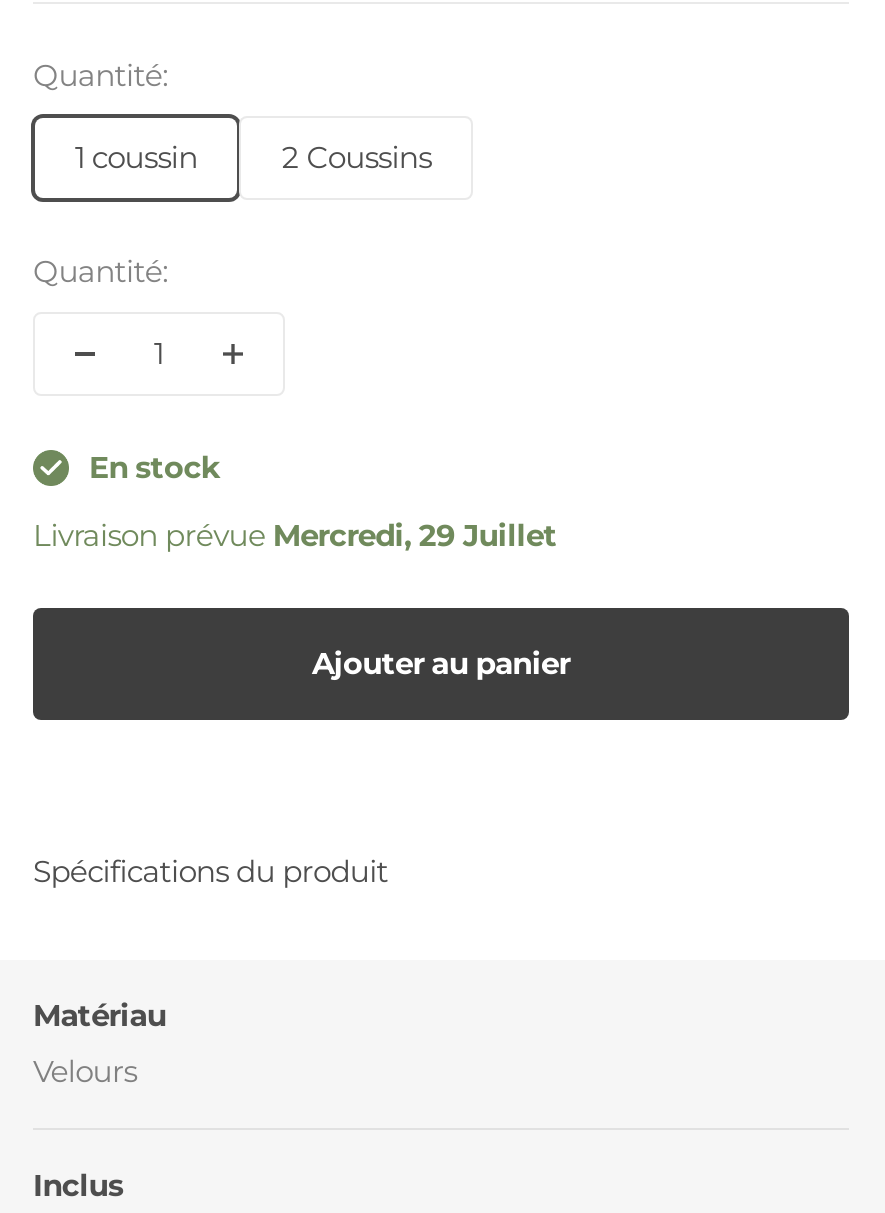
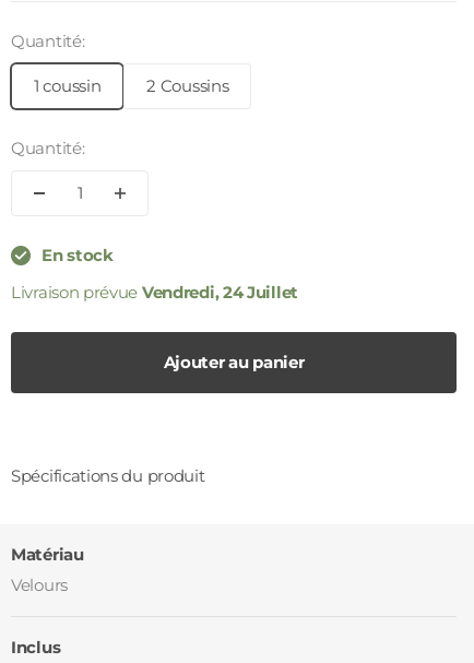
[33,516,557,554] Livraison prévue Mercredi, 29 Juillet -> [11,282,298,303] Livraison prévue Vendredi, 24 Juillet

